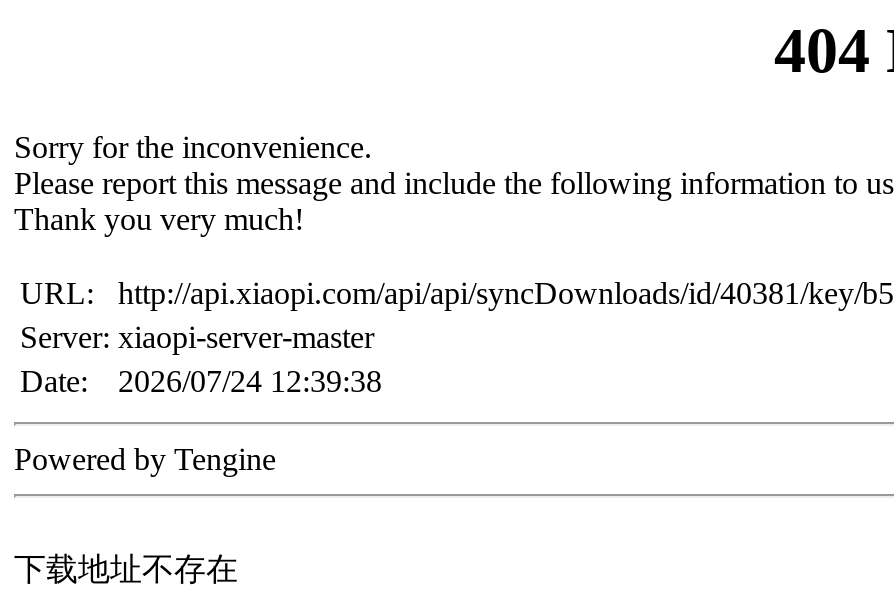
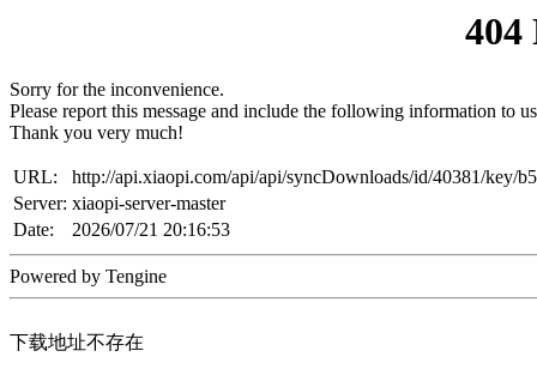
[20,365,382,399] Date: 2026/07/24 12:39:38 -> [13,220,230,240] Date: 2026/07/21 20:16:53

